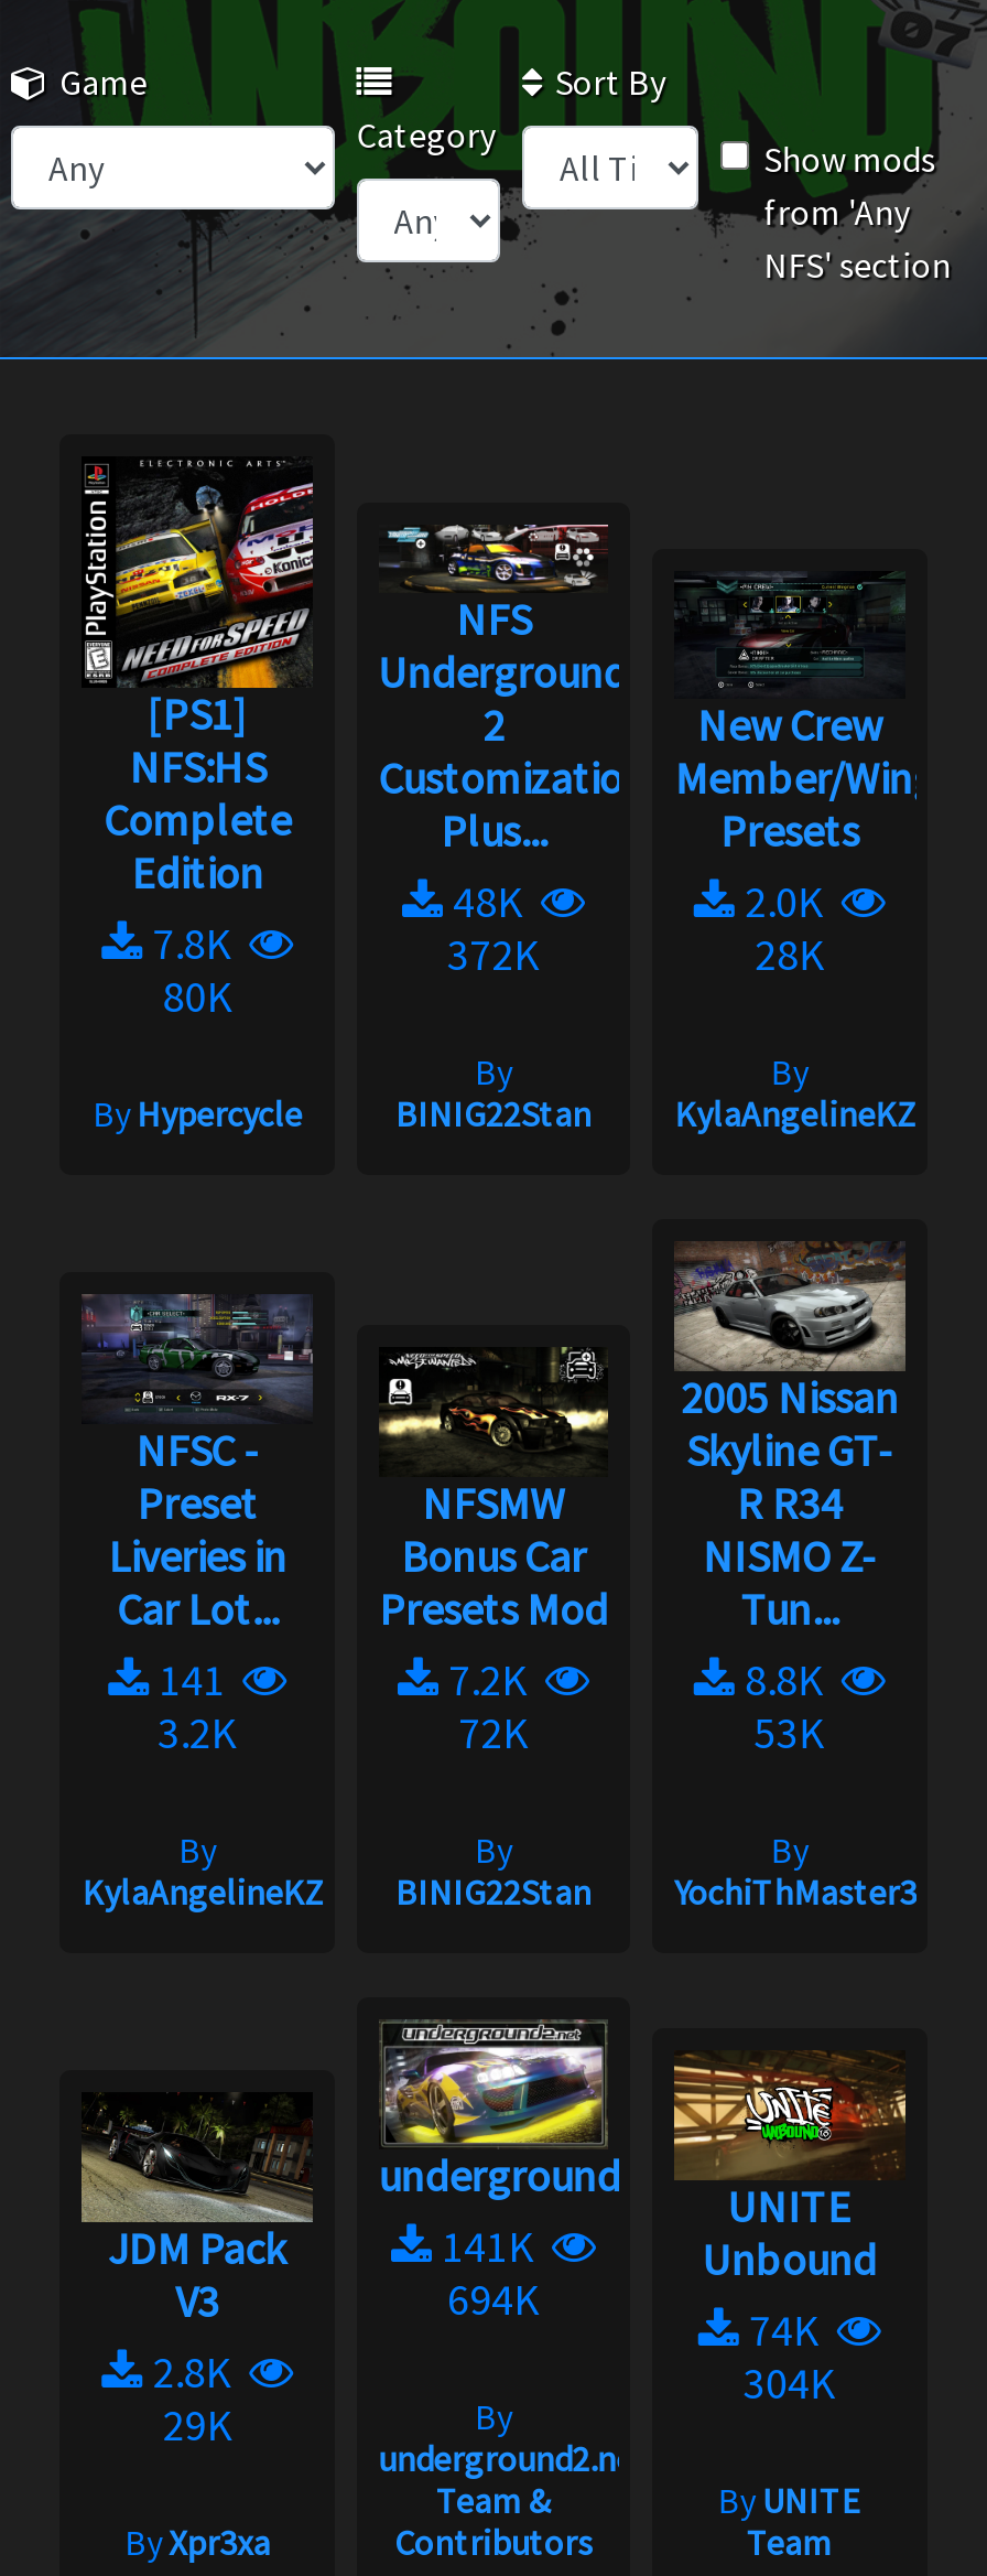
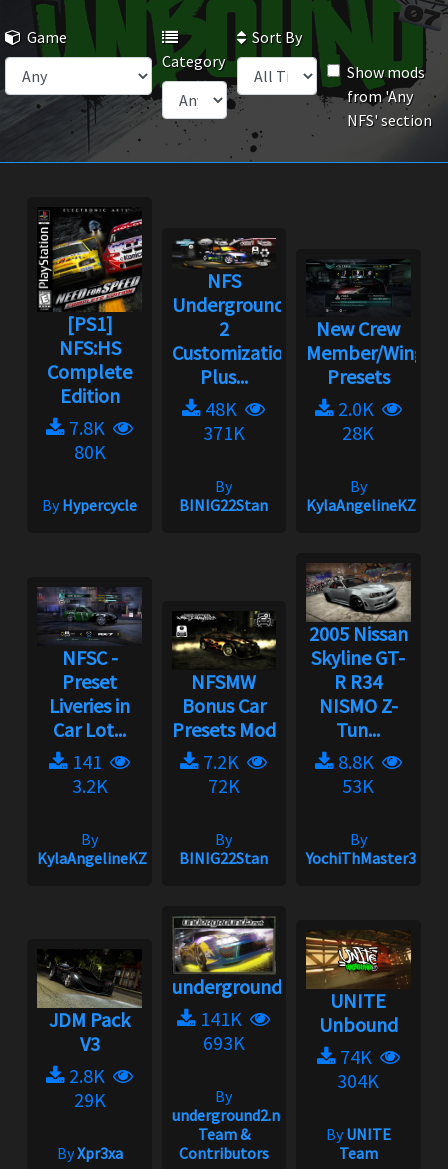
[447,926,540,981] 372K -> [203,420,245,445] 371K
[447,2270,540,2325] 694K -> [203,1030,245,1055] 693K

